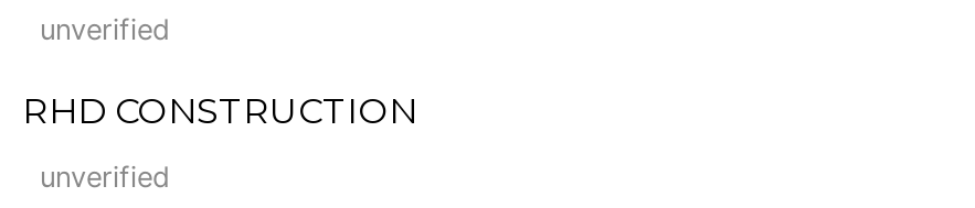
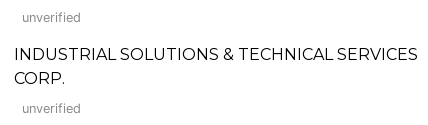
[22,90,417,132] RHD CONSTRUCTION -> [14,45,418,88] INDUSTRIAL SOLUTIONS & TECHNICAL SERVICES | CORP.

